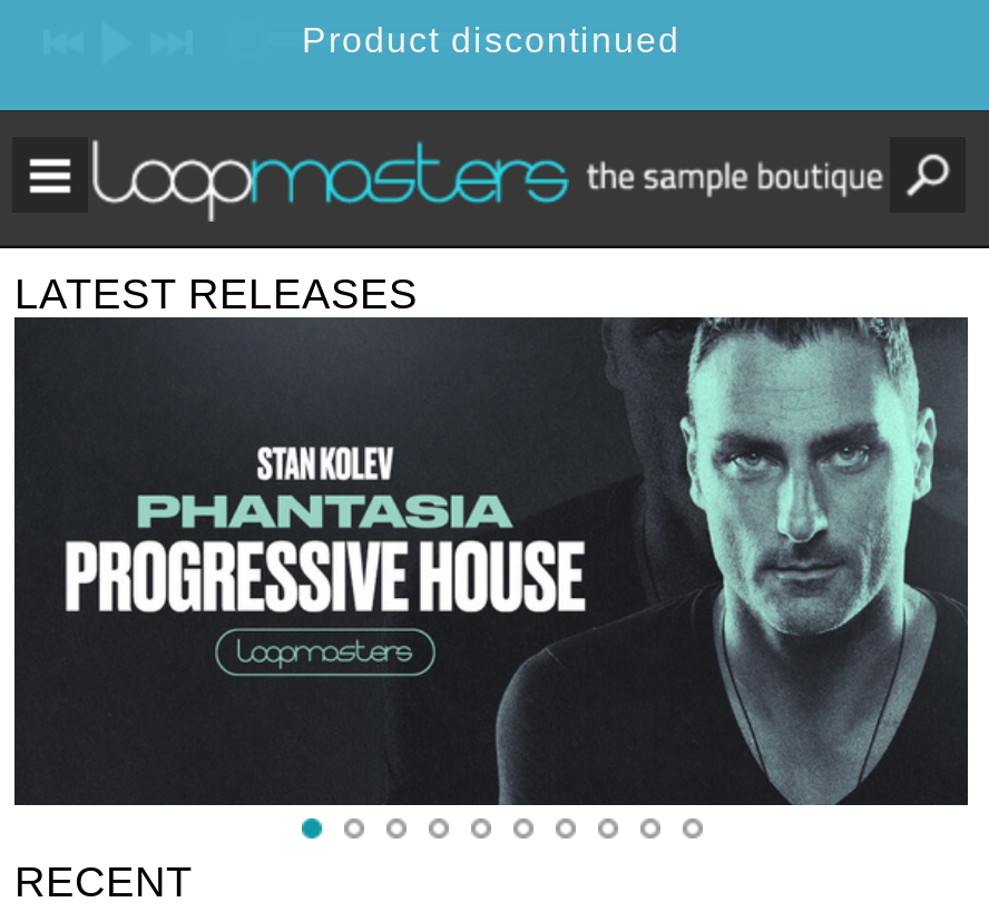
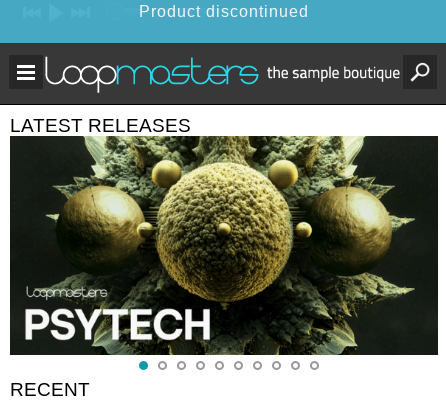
[48,315,968,807] [image] -> [24,135,437,356] [image]

